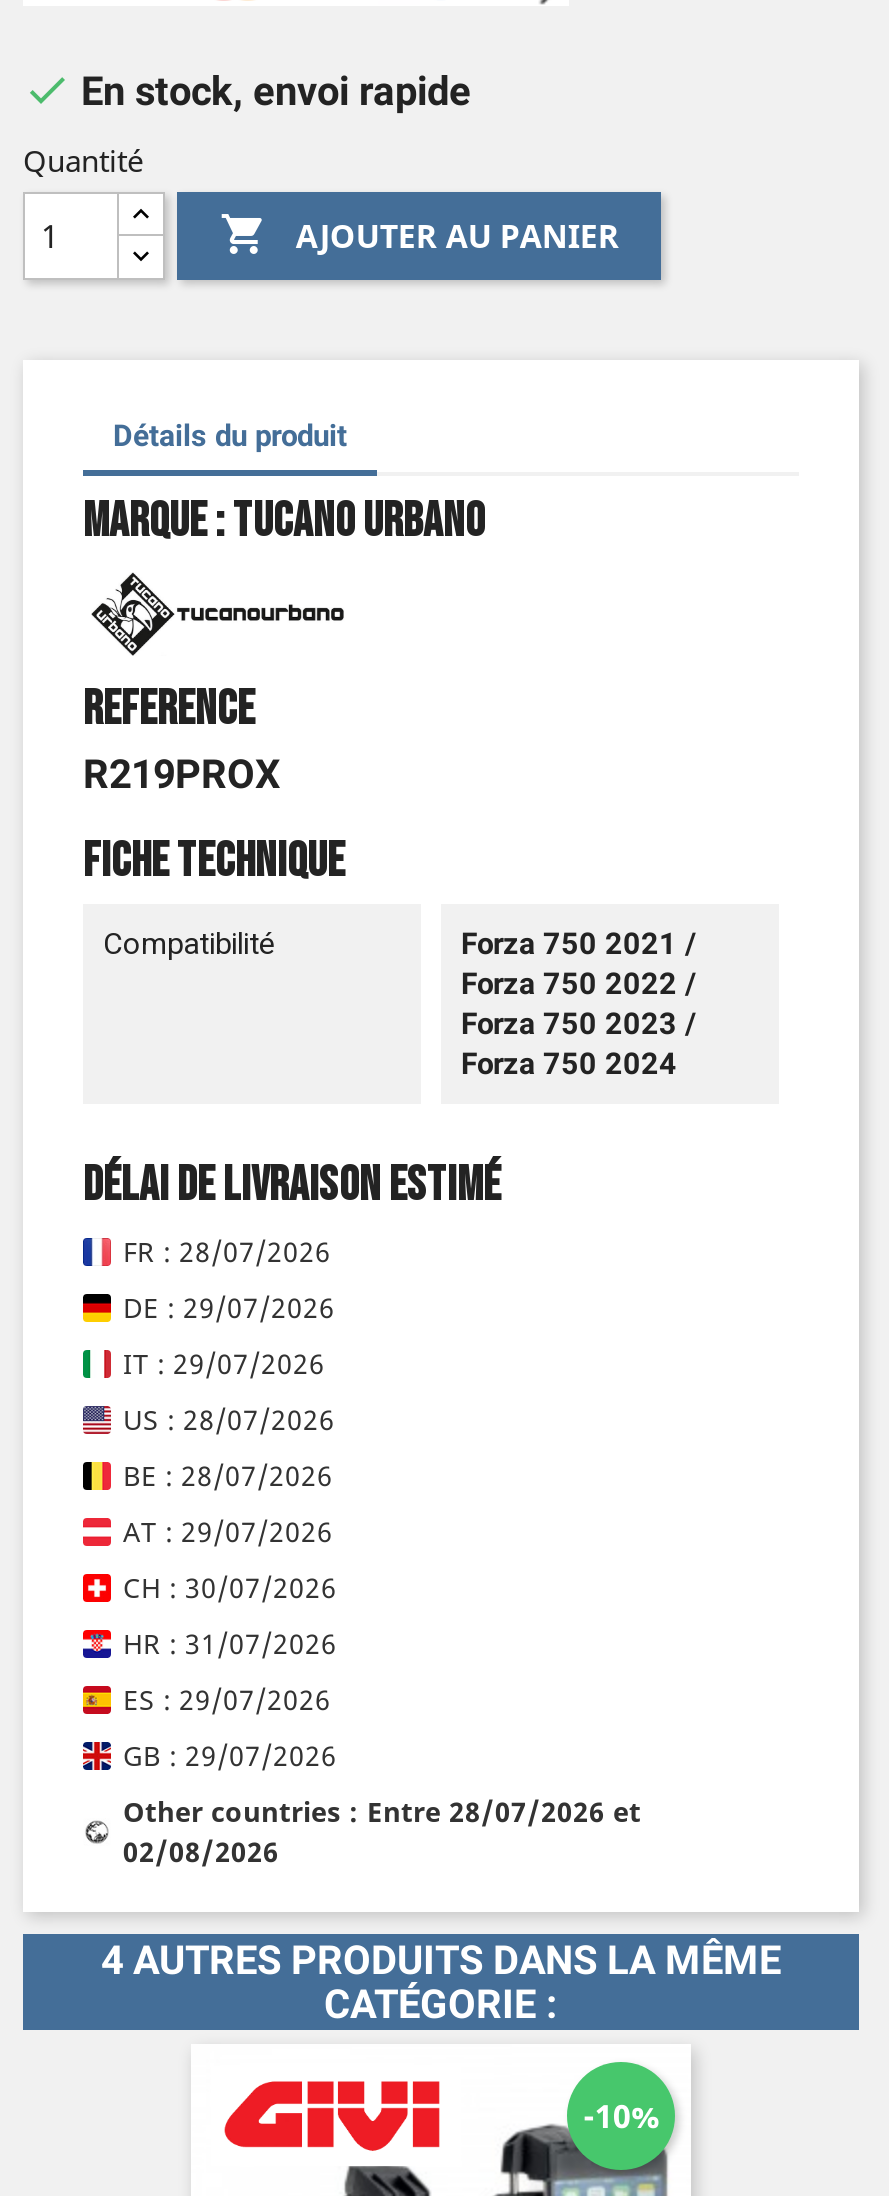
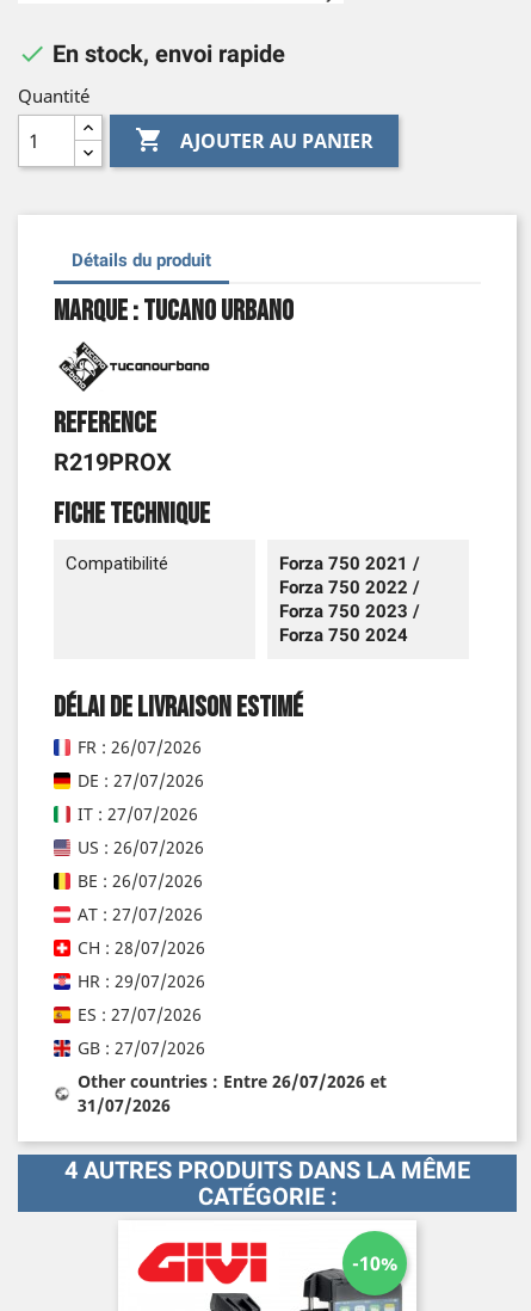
[123,1232,331,1270] FR : 28/07/2026 -> [78,736,202,758] FR : 26/07/2026
[123,1288,335,1326] DE : 29/07/2026 -> [78,769,204,792] DE : 27/07/2026
[123,1344,325,1382] IT : 29/07/2026 -> [78,803,198,825] IT : 27/07/2026
[123,1400,335,1438] US : 28/07/2026 -> [78,836,204,859] US : 26/07/2026
[123,1456,333,1494] BE : 28/07/2026 -> [78,869,203,892] BE : 26/07/2026
[123,1512,333,1550] AT : 29/07/2026 -> [78,903,203,926] AT : 27/07/2026
[123,1568,337,1606] CH : 30/07/2026 -> [78,936,205,959] CH : 28/07/2026
[123,1624,337,1662] HR : 31/07/2026 -> [78,970,205,992] HR : 29/07/2026
[123,1680,331,1718] ES : 29/07/2026 -> [78,1003,202,1026] ES : 27/07/2026
[123,1736,337,1774] GB : 29/07/2026 -> [78,1037,205,1059] GB : 27/07/2026
[123,1792,641,1830] Other countries : Entre 28/07/2026 et -> [78,1070,387,1093] Other countries : Entre 26/07/2026 et
[123,1832,279,1870] 02/08/2026 -> [78,1094,171,1117] 31/07/2026

